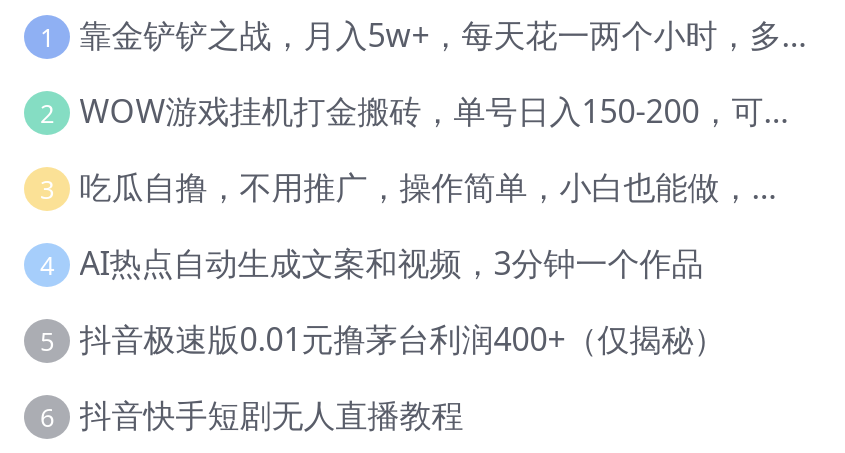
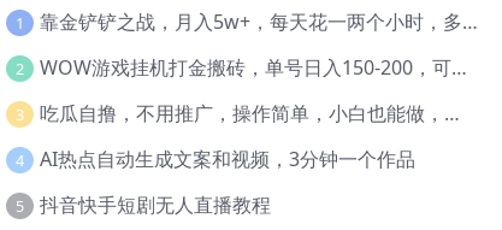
[40,317,726,434] 抖音极速版0.01元撸茅台利润400+（仅揭秘） | 6 -> none

